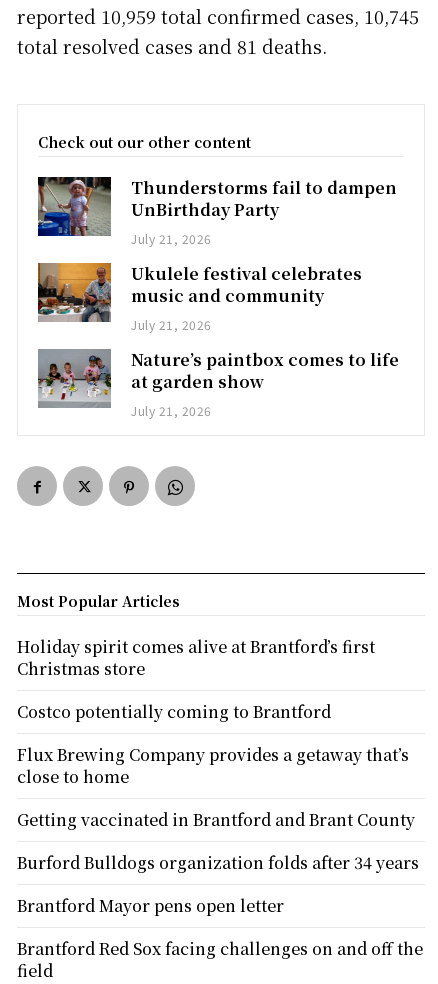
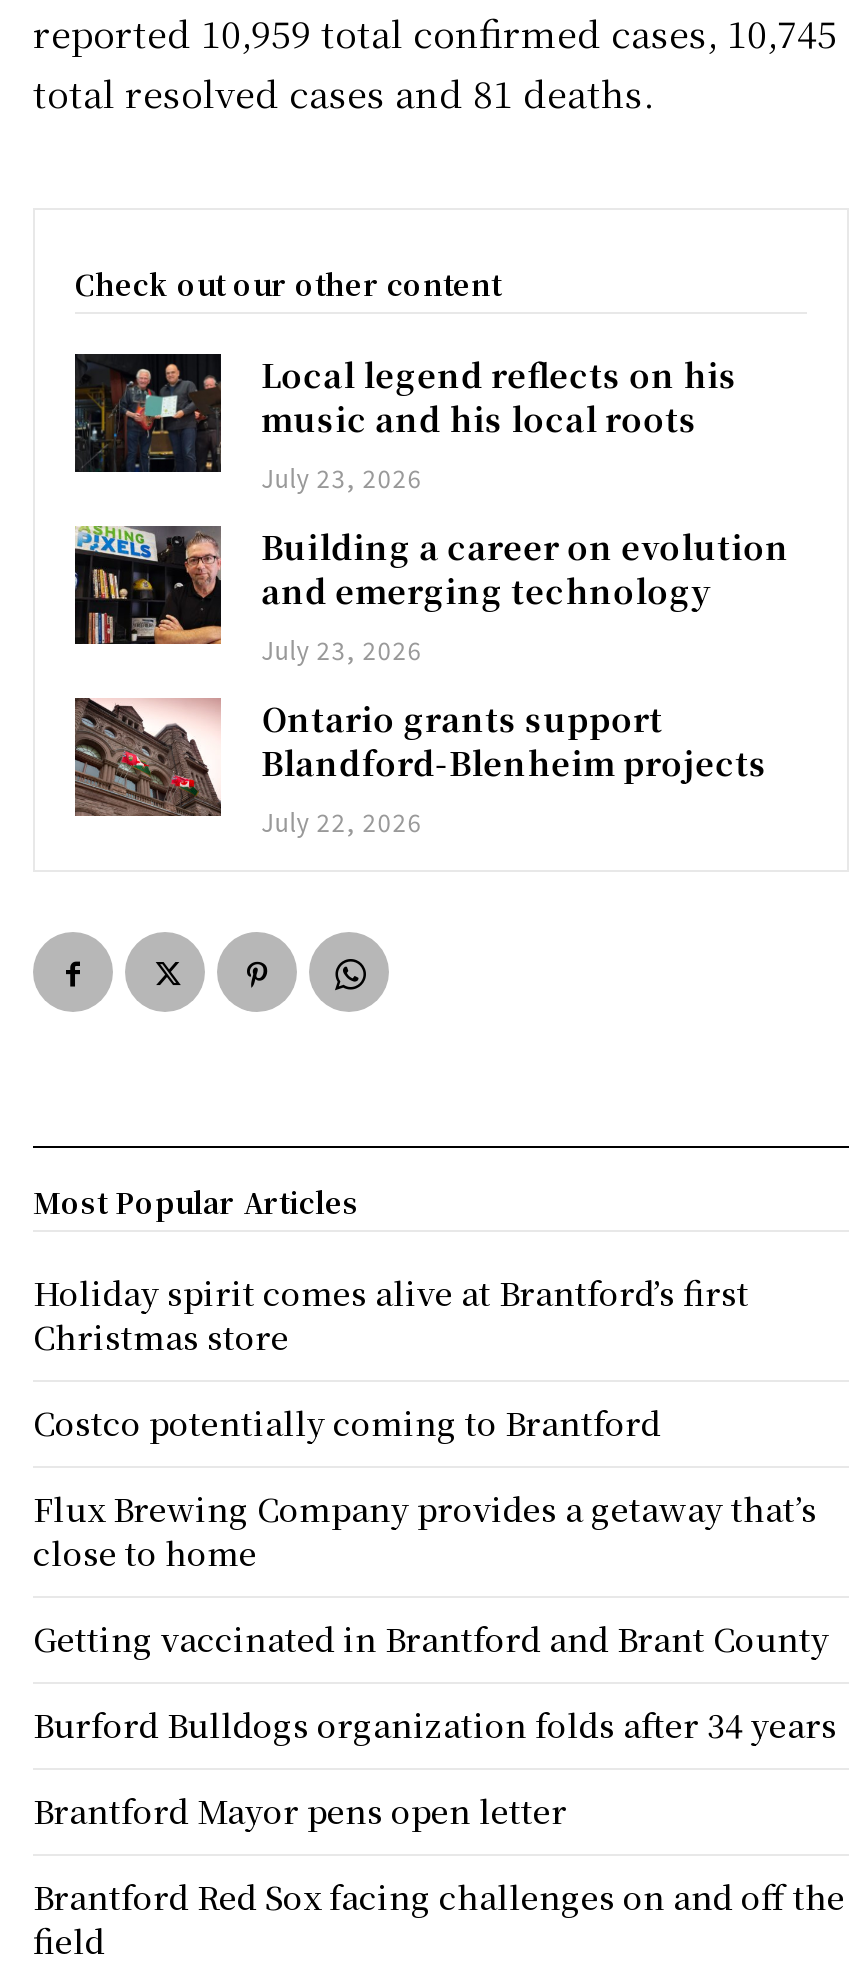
[37,176,397,247] [image] | Thunderstorms fail to dampen | UnBirthday Party | July 21, 2026 -> [73,352,737,494] [image] | Local legend reflects on his | music and his local roots | July 23, 2026
[37,262,362,333] [image] | Ukulele festival celebrates | music and community | July 21, 2026 -> [73,524,789,666] [image] | Building a career on evolution | and emerging technology | July 23, 2026
[37,348,399,419] [image] | Nature’s paintbox comes to life | at garden show | July 21, 2026 -> [73,696,767,838] [image] | Ontario grants support | Blandford-Blenheim projects | July 22, 2026

